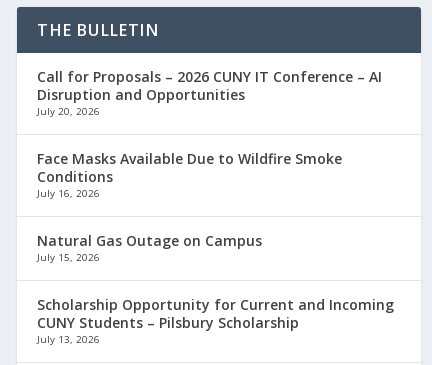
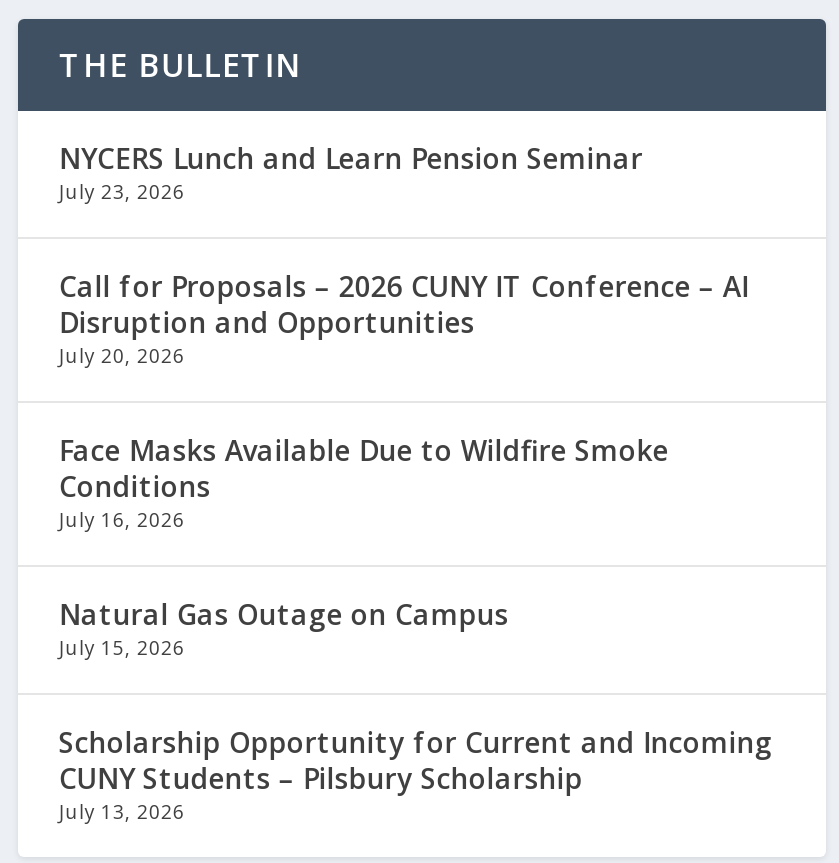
none -> [59,139,643,205] NYCERS Lunch and Learn Pension Seminar | July 23, 2026

